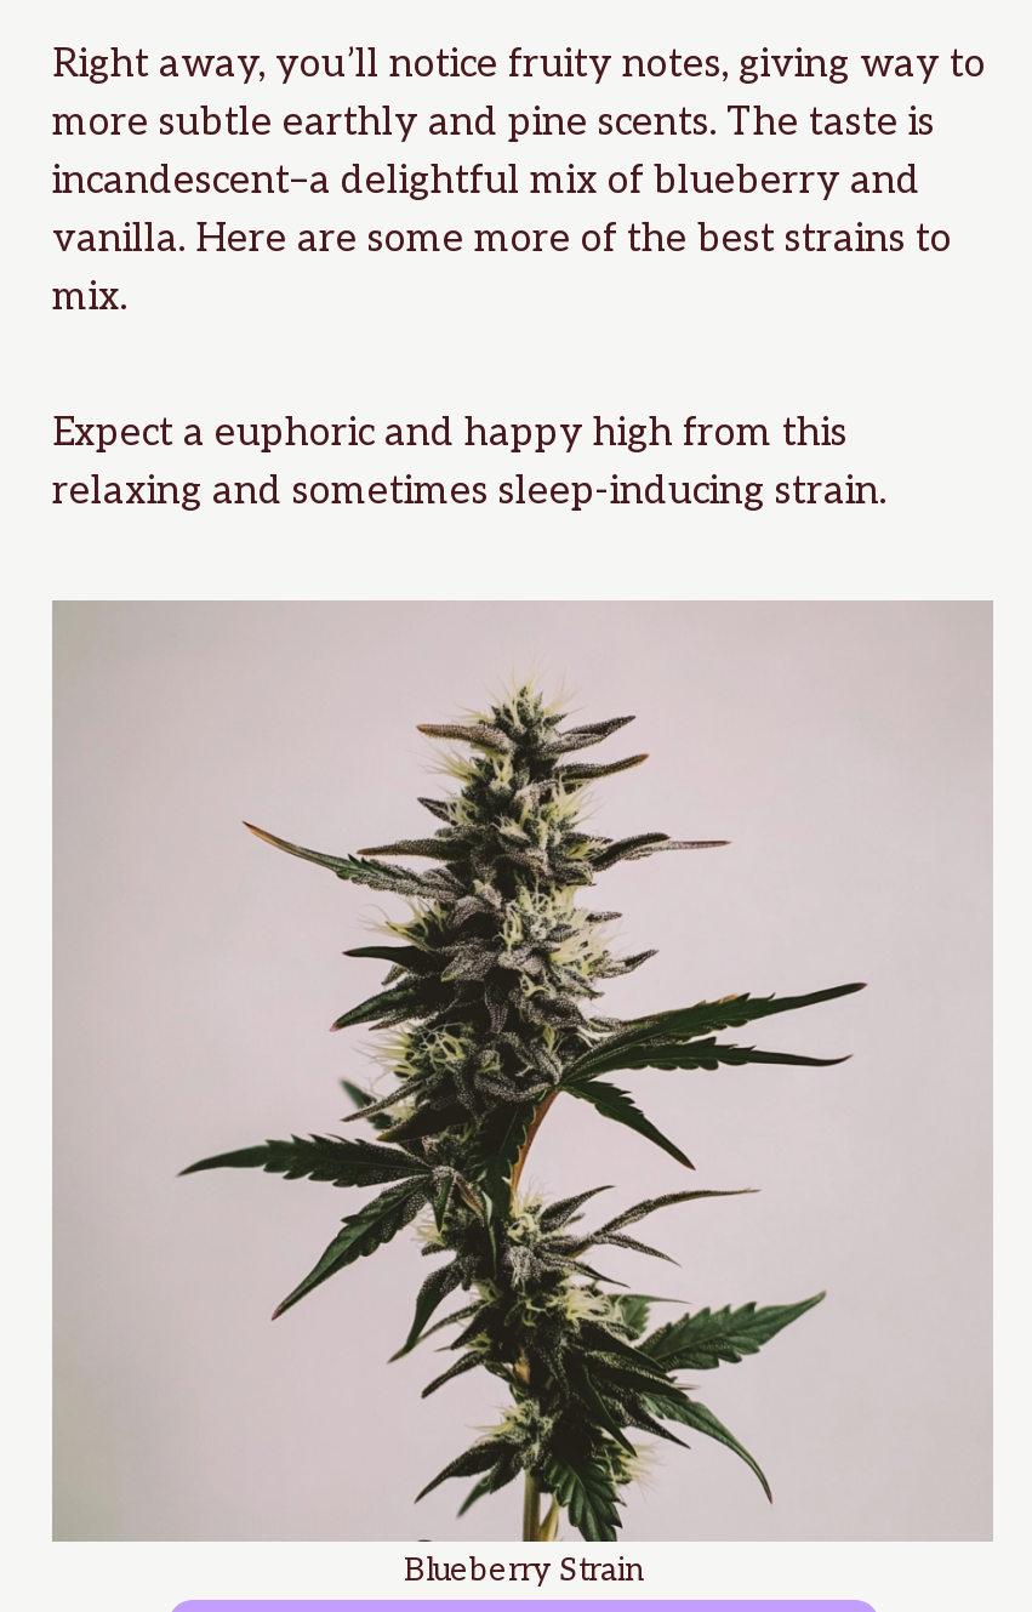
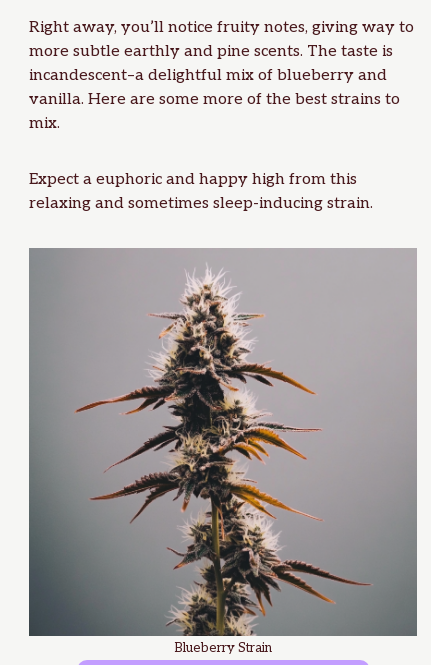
[55,605,991,1544] [image] -> [29,249,417,637] [image]

